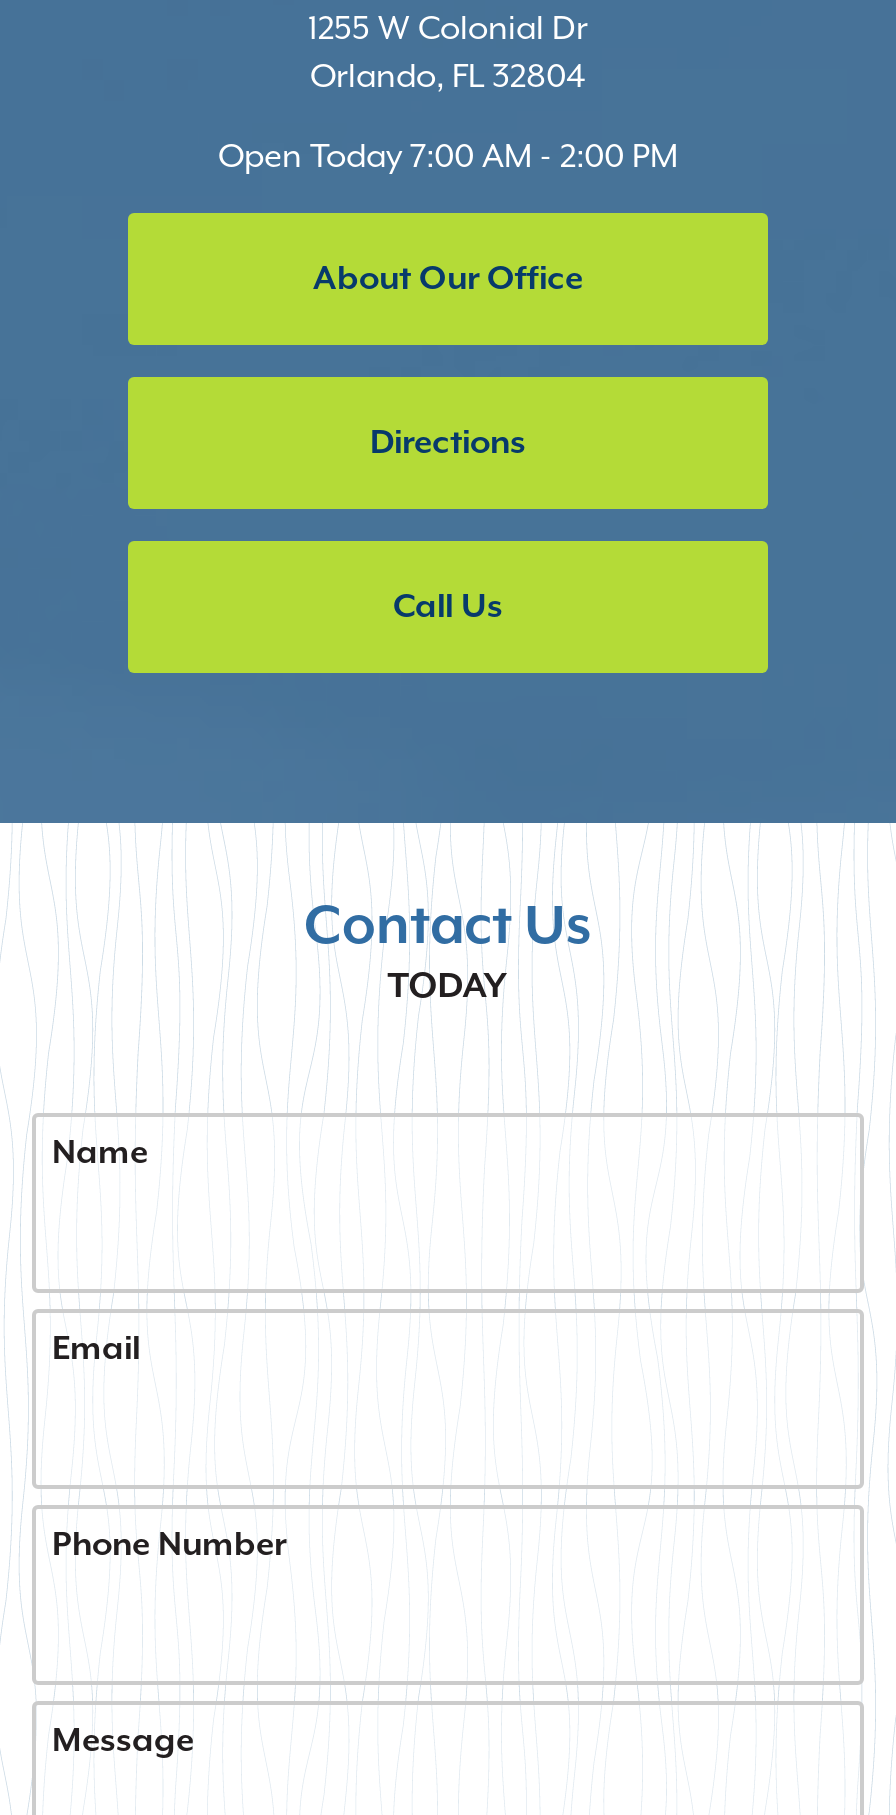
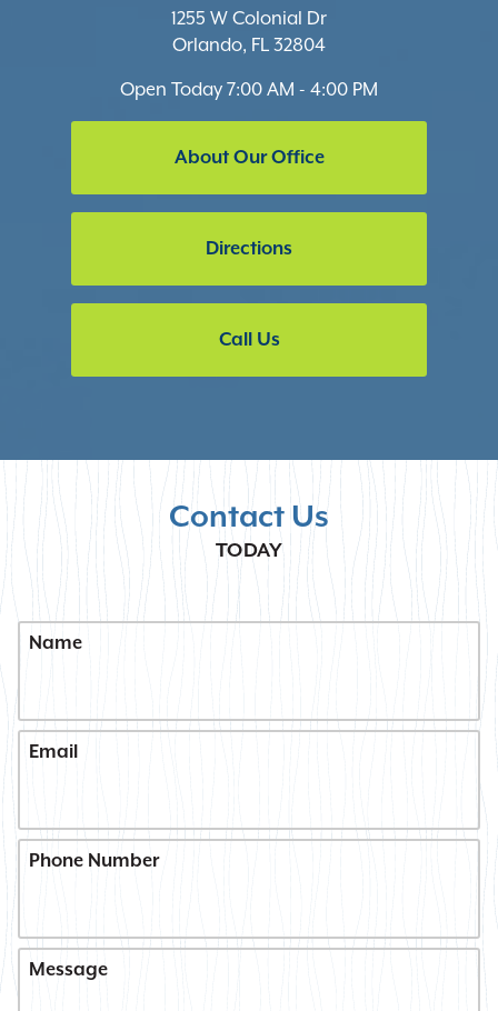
[218,137,678,175] Open Today 7:00 AM - 2:00 PM -> [120,79,378,100] Open Today 7:00 AM - 4:00 PM

